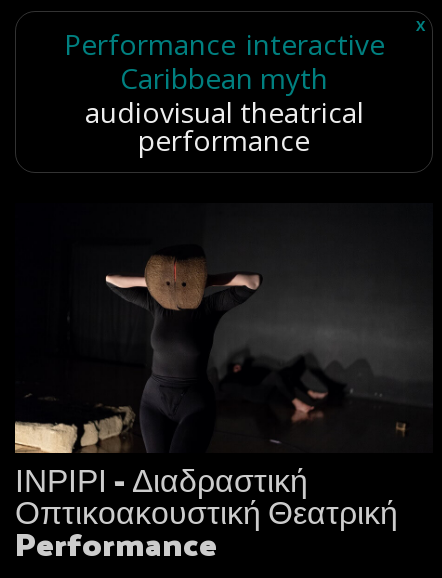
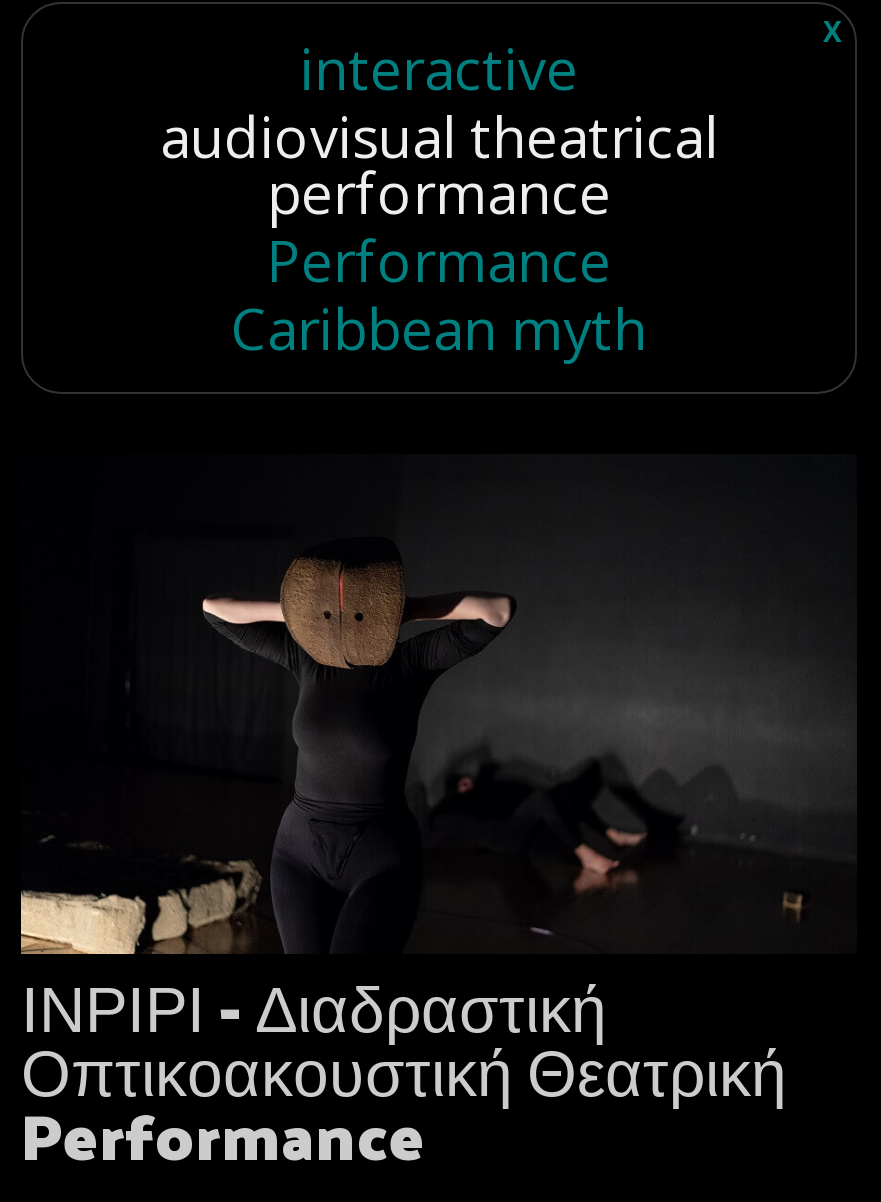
[63,25,384,63] Performance interactive -> [300,30,578,106] interactive
moved [120,59,328,97] -> [231,290,647,366]: Caribbean myth
moved [84,93,363,159] -> [160,98,718,230]: audiovisual theatrical | performance
none -> [267,222,611,298] Performance

